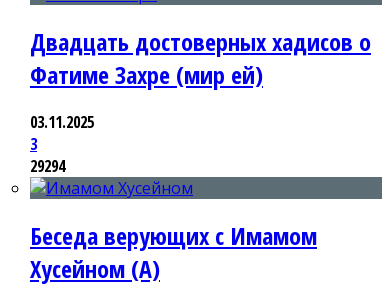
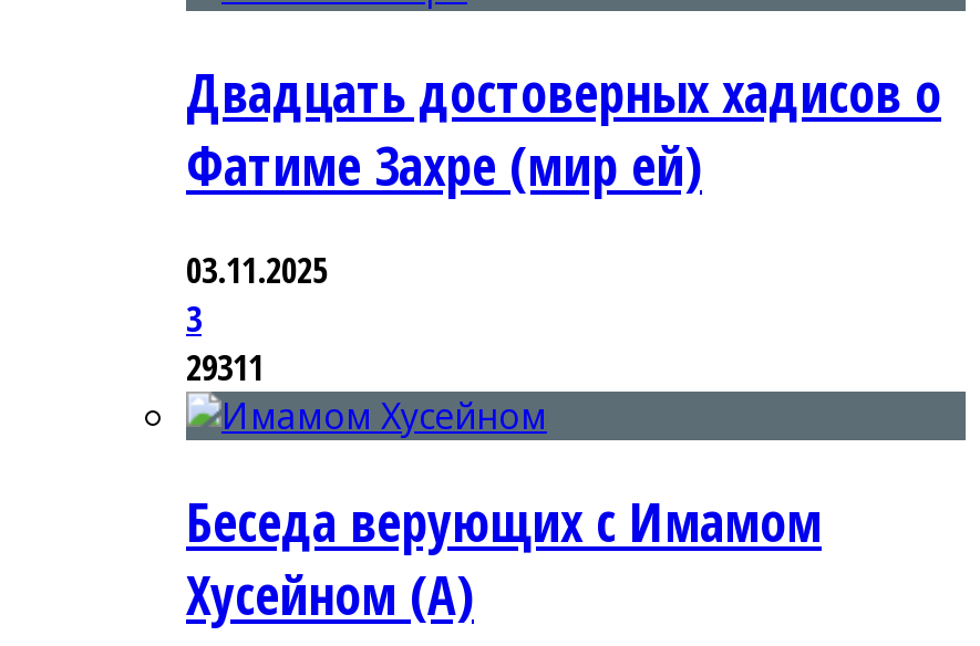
[30,155,65,177] 29294 -> [186,343,264,392] 29311

